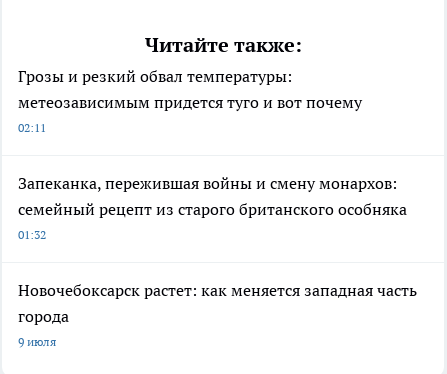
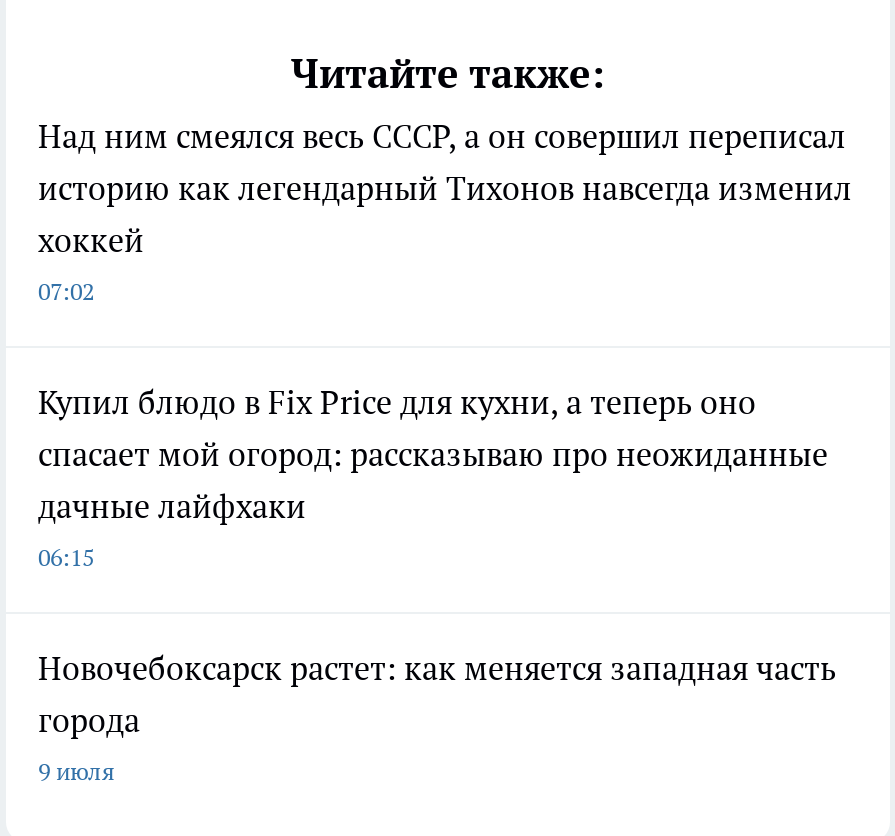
[18,66,362,135] Грозы и резкий обвал температуры: | метеозависимым придется туго и вот почему | 02:11 -> [38,115,852,305] Над ним смеялся весь СССР, а он совершил переписал | историю как легендарный Тихонов навсегда изменил | хоккей | 07:02
[18,173,407,242] Запеканка, пережившая войны и смену монархов: | семейный рецепт из старого британского особняка | 01:32 -> [38,381,828,571] Купил блюдо в Fix Price для кухни, а теперь оно | спасает мой огород: рассказываю про неожиданные | дачные лайфхаки | 06:15

